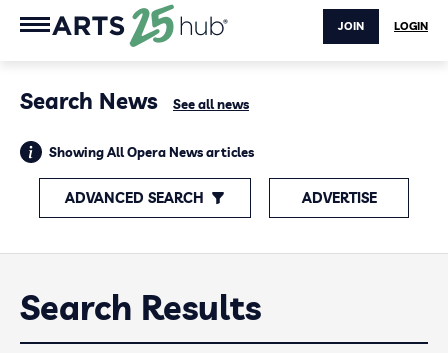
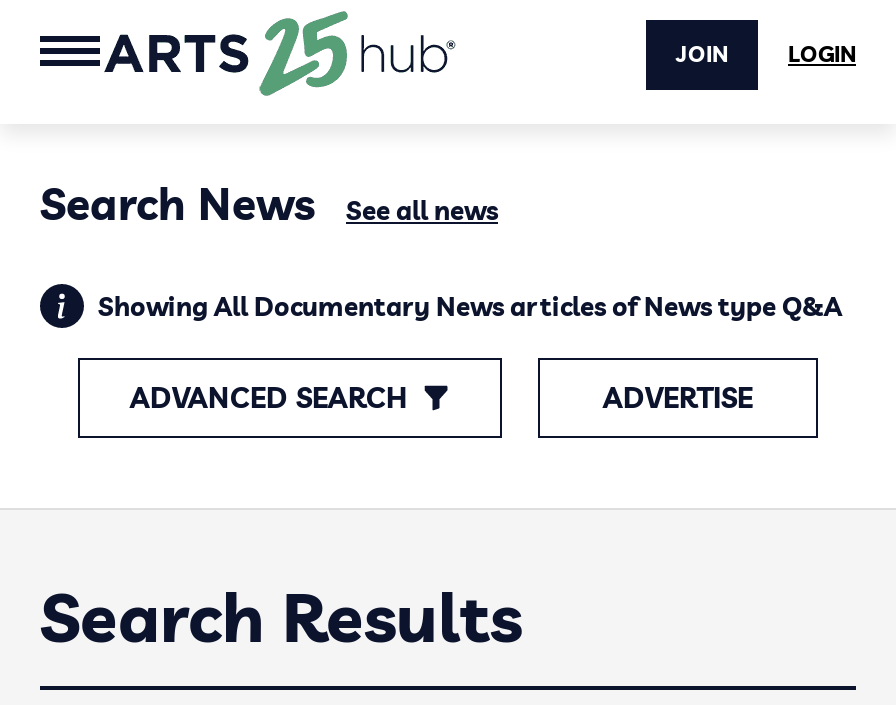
[49,144,254,160] Showing All Opera News articles -> [98,290,842,322] Showing All Documentary News articles of News type Q&A

